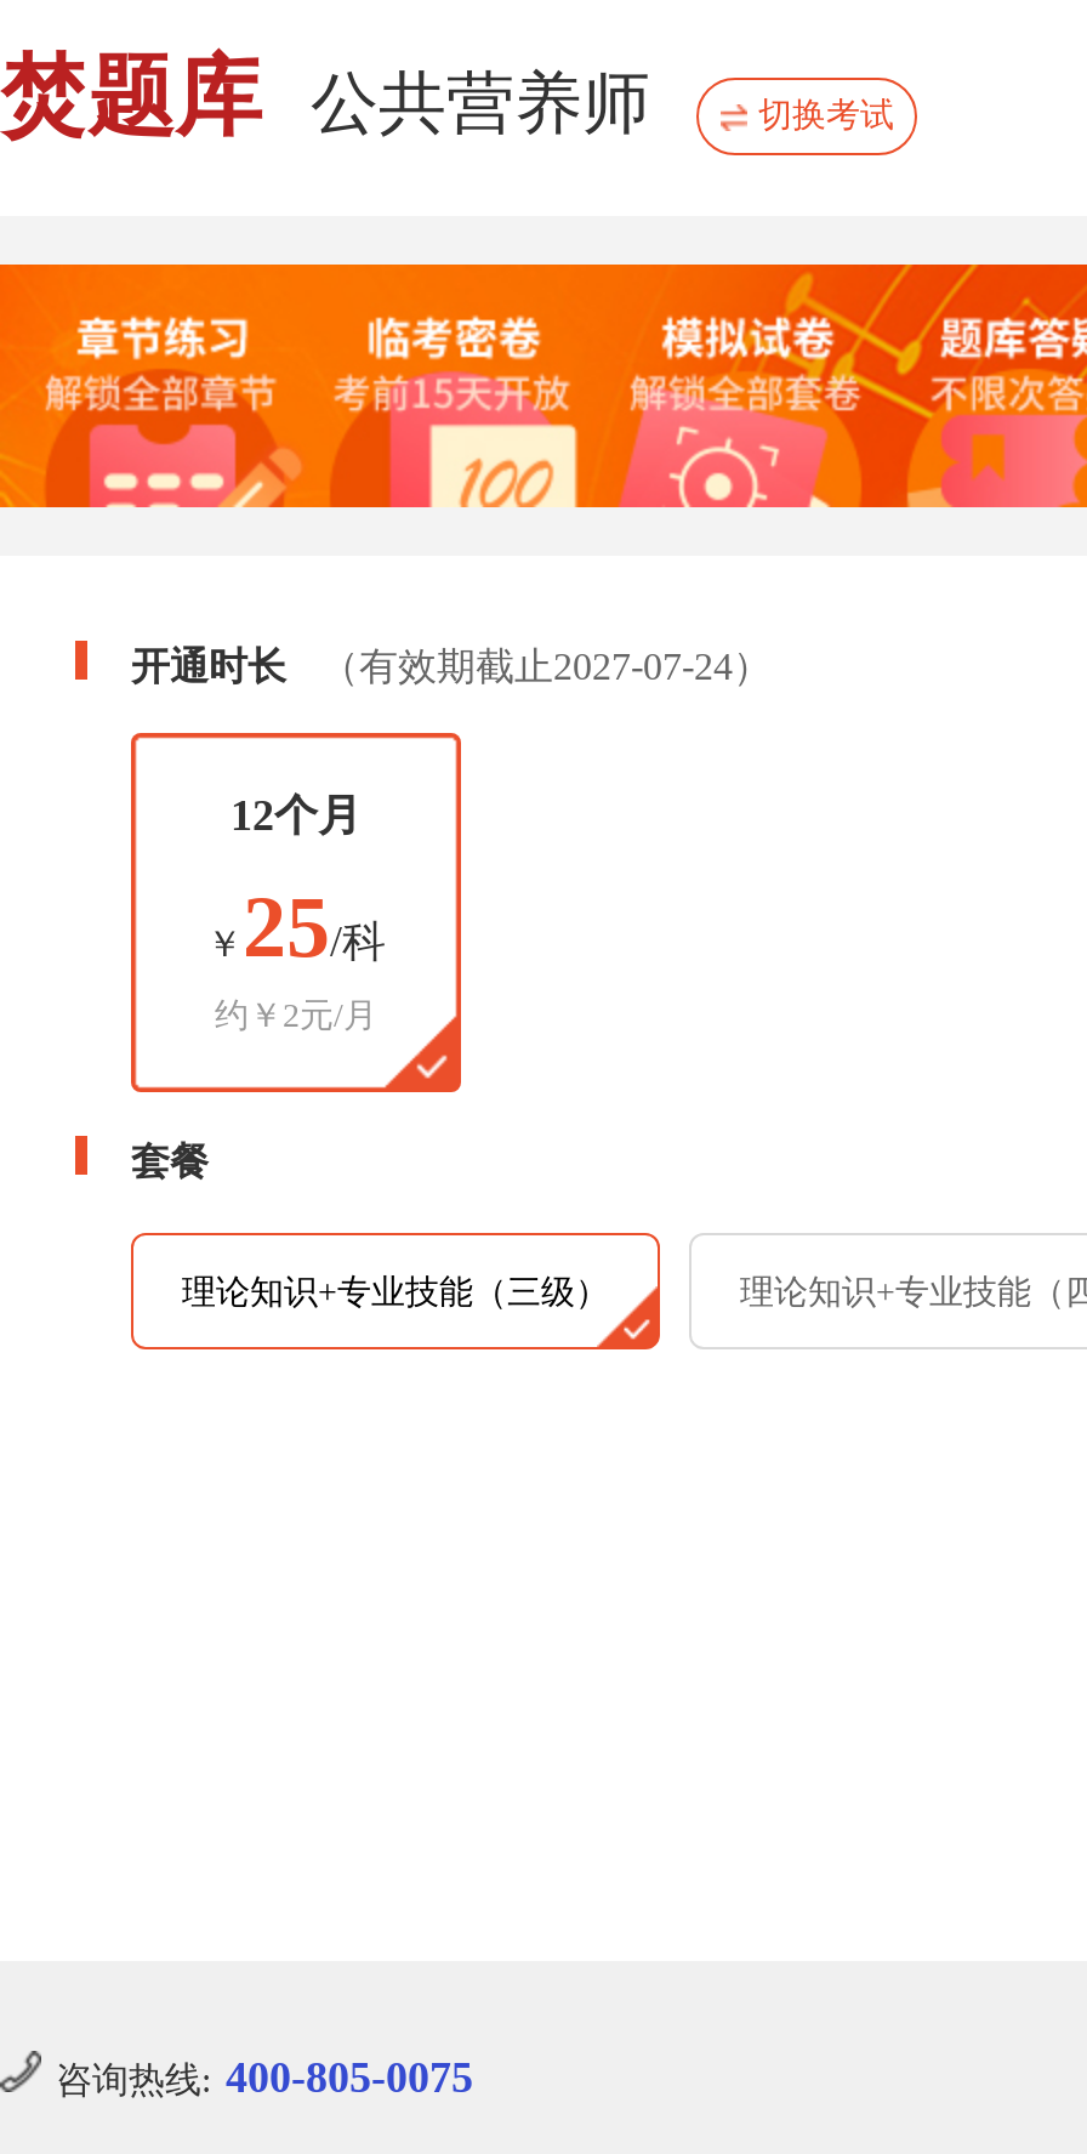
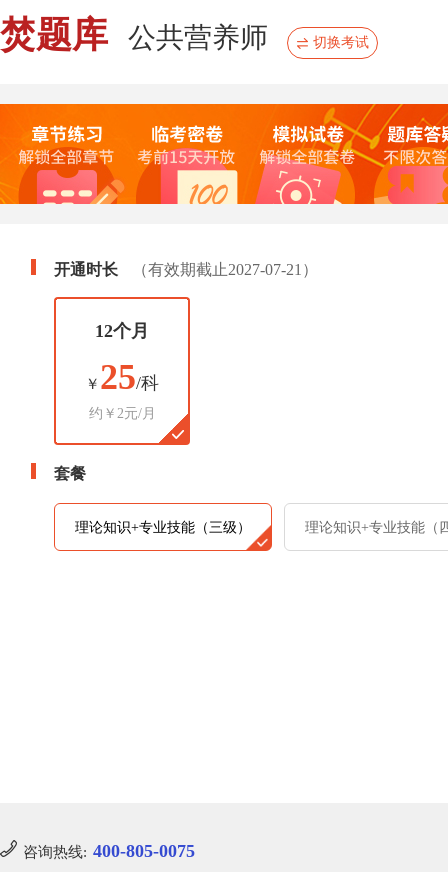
[131,646,772,687] 开通时长 （有效期截止2027-07-24） -> [54,261,318,278] 开通时长 （有效期截止2027-07-21）

